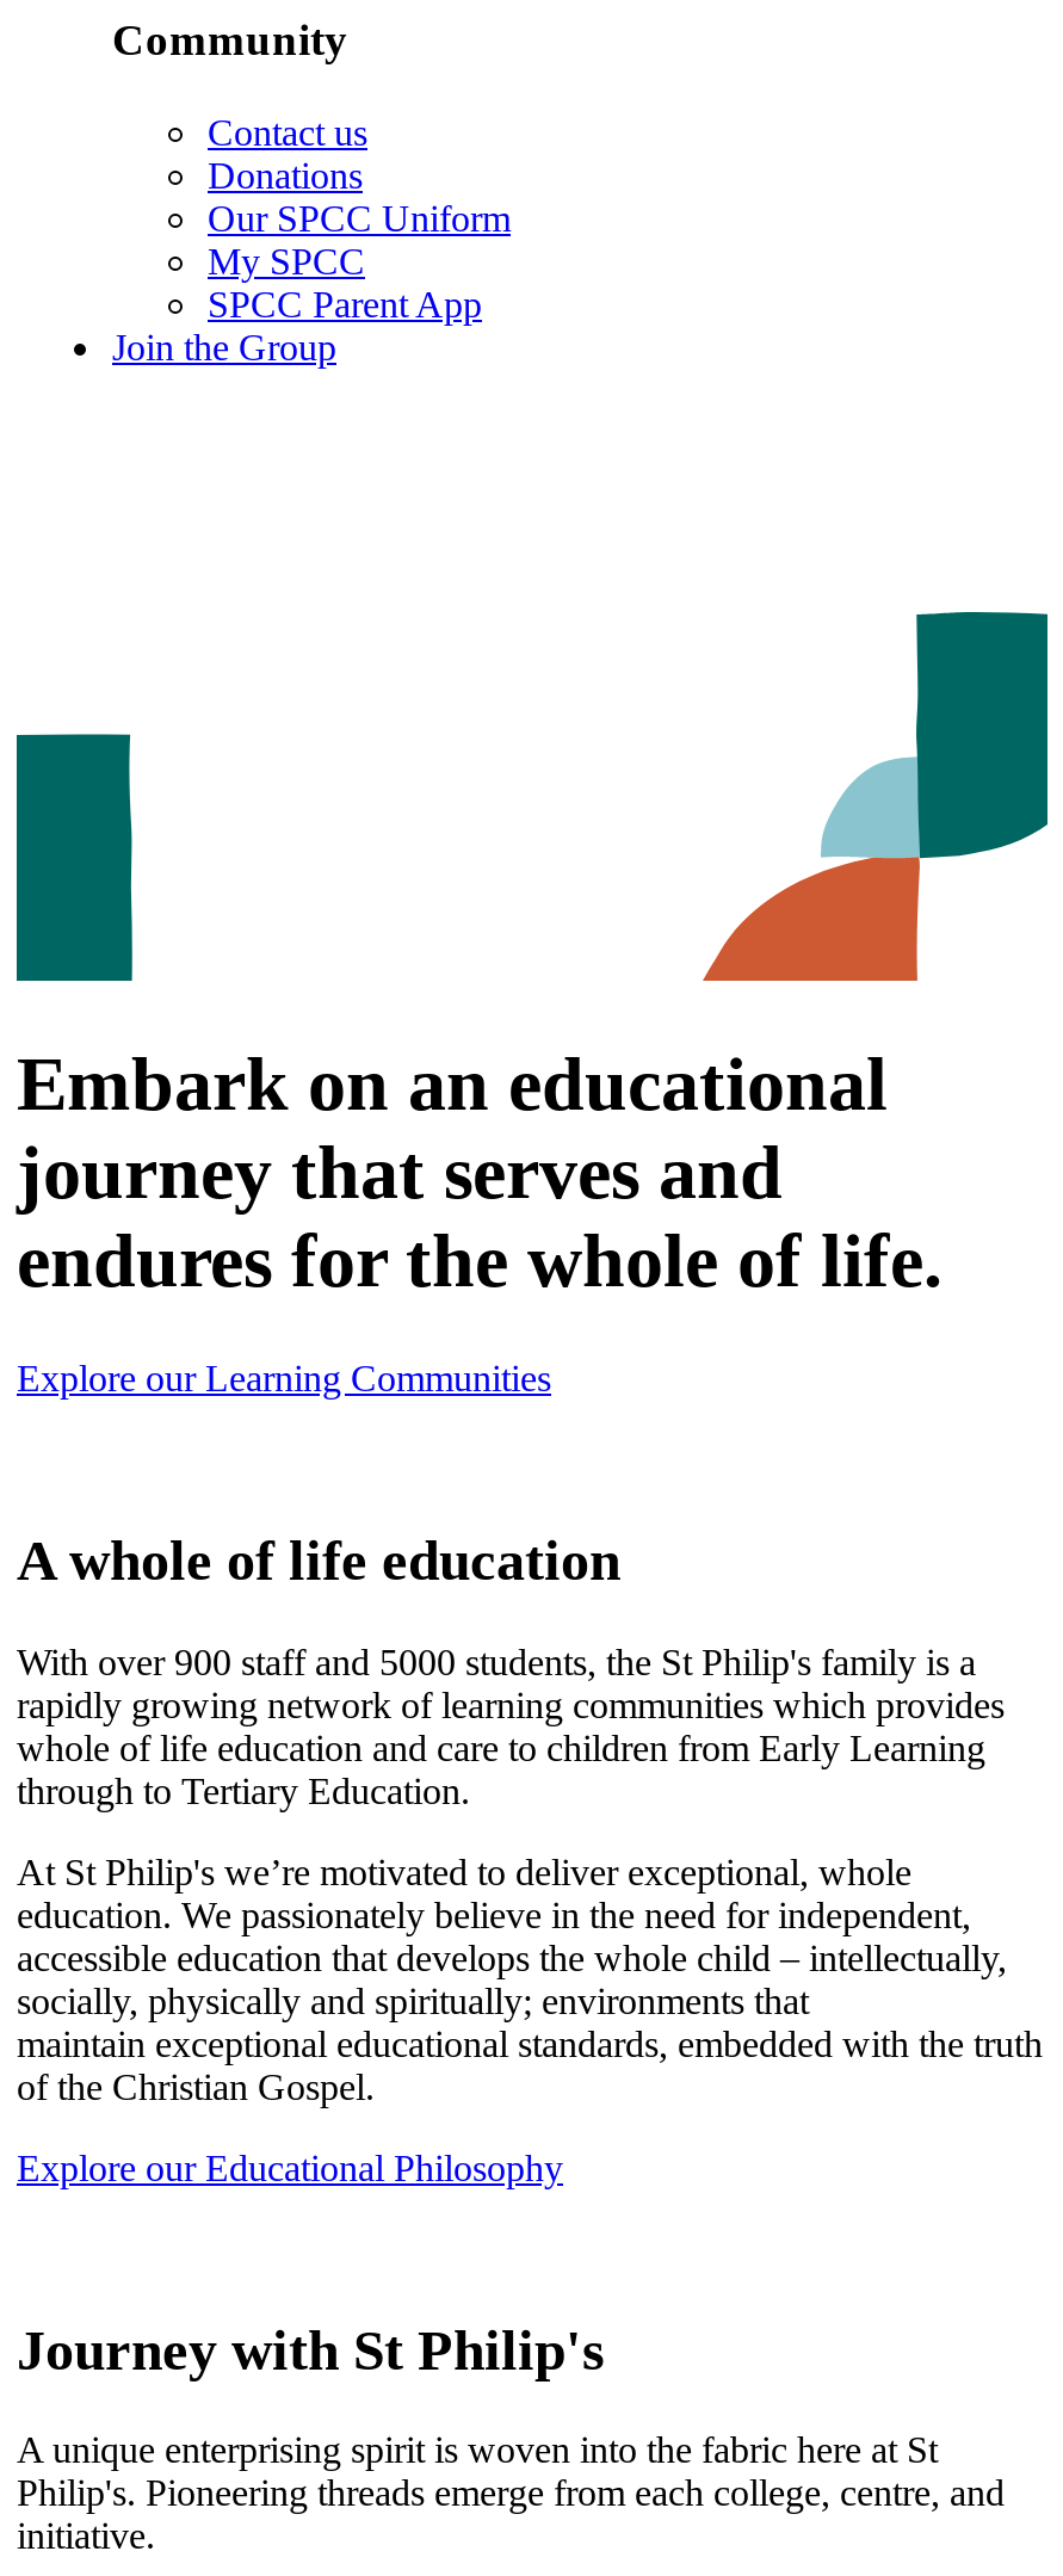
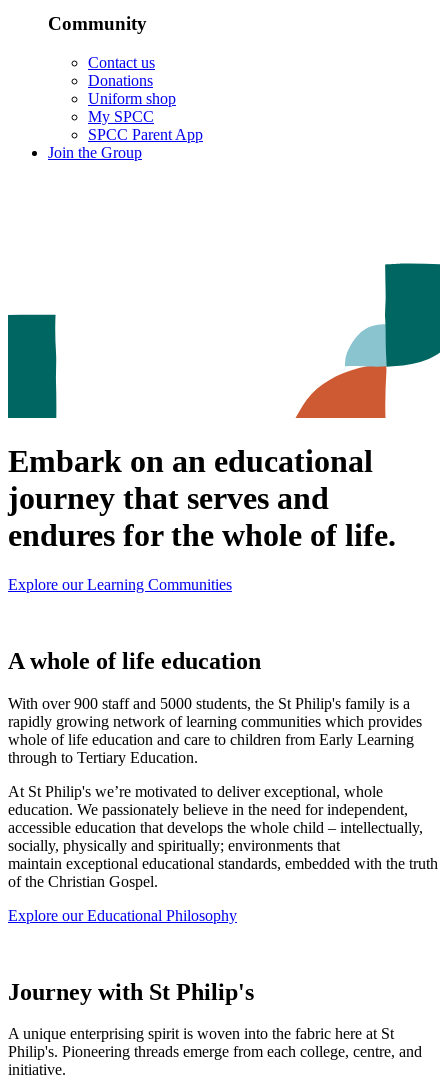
[208,198,511,239] Our SPCC Uniform -> [88,90,176,107] Uniform shop

